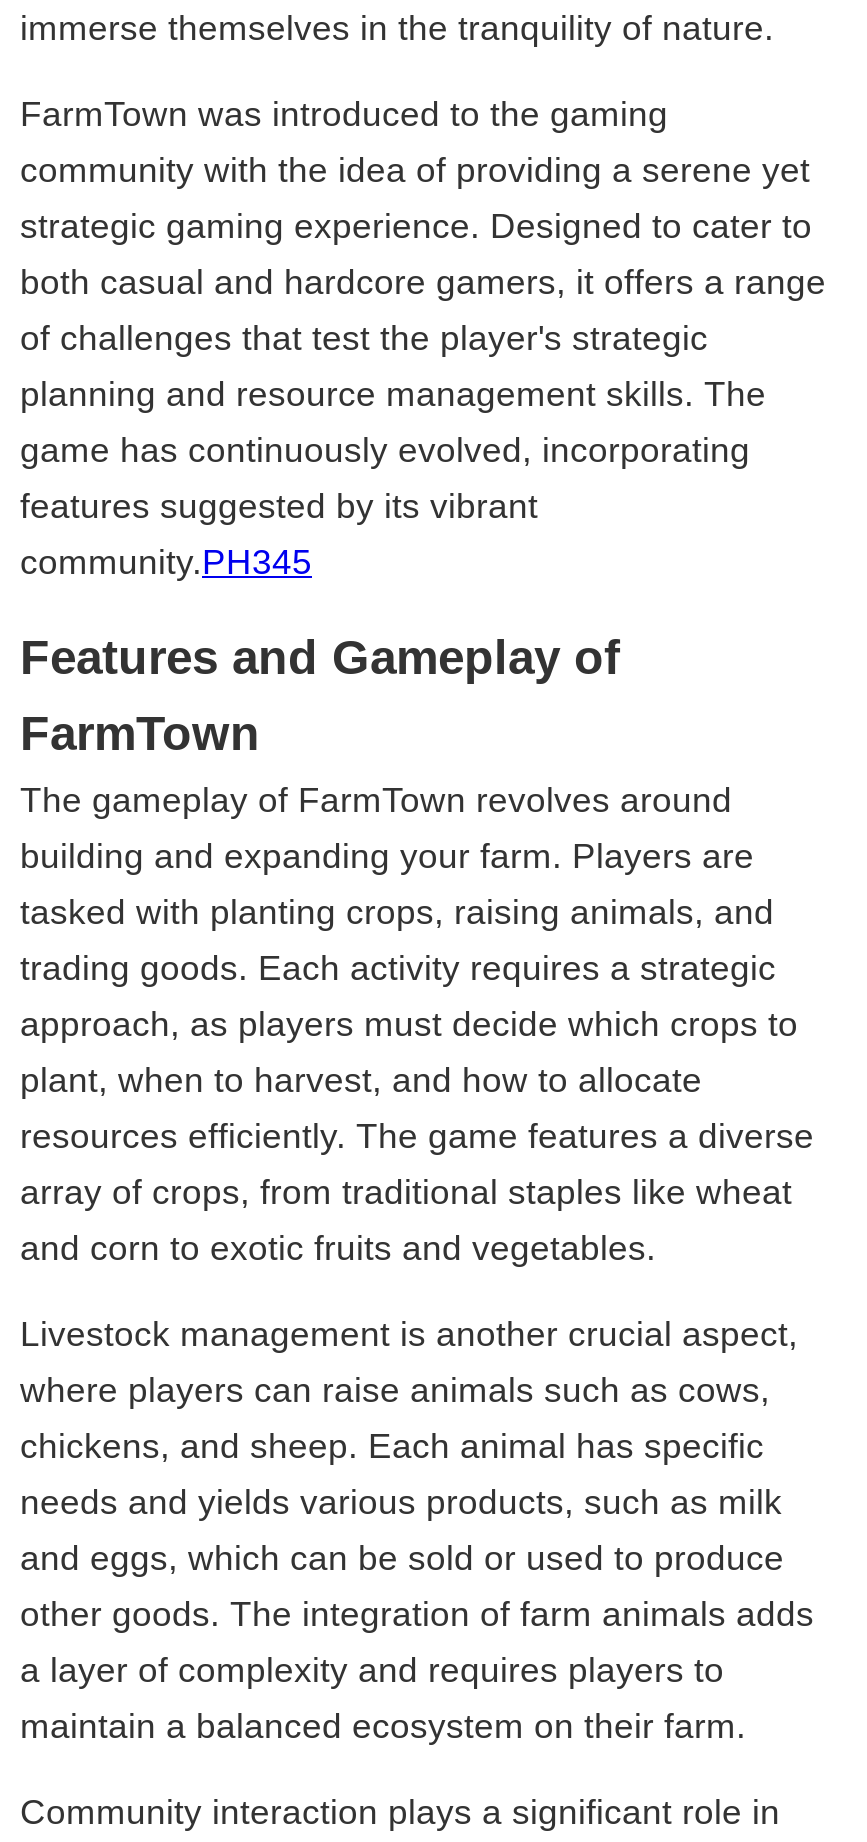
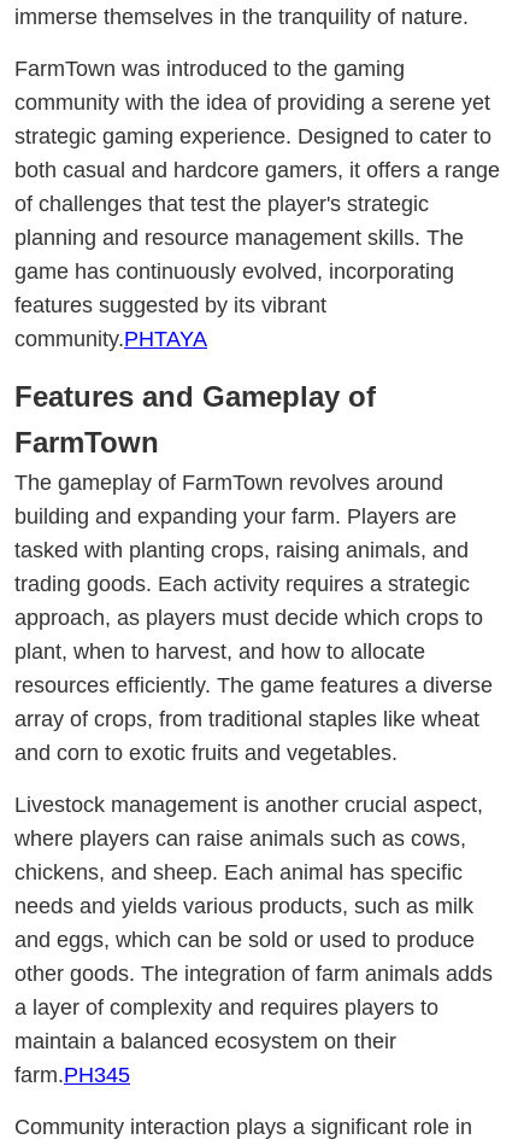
[20,542,312,582] community.PH345 -> [14,327,207,351] community.PHTAYA
[20,1706,746,1746] maintain a balanced ecosystem on their farm. -> [14,1029,396,1087] maintain a balanced ecosystem on their | farm.PH345

